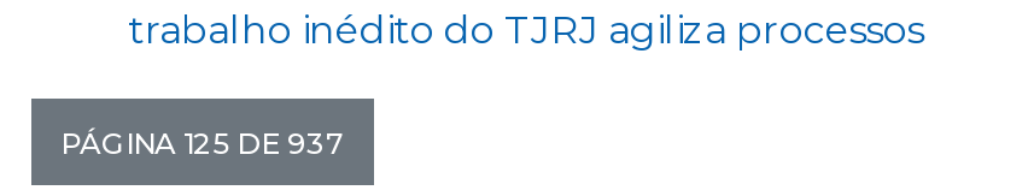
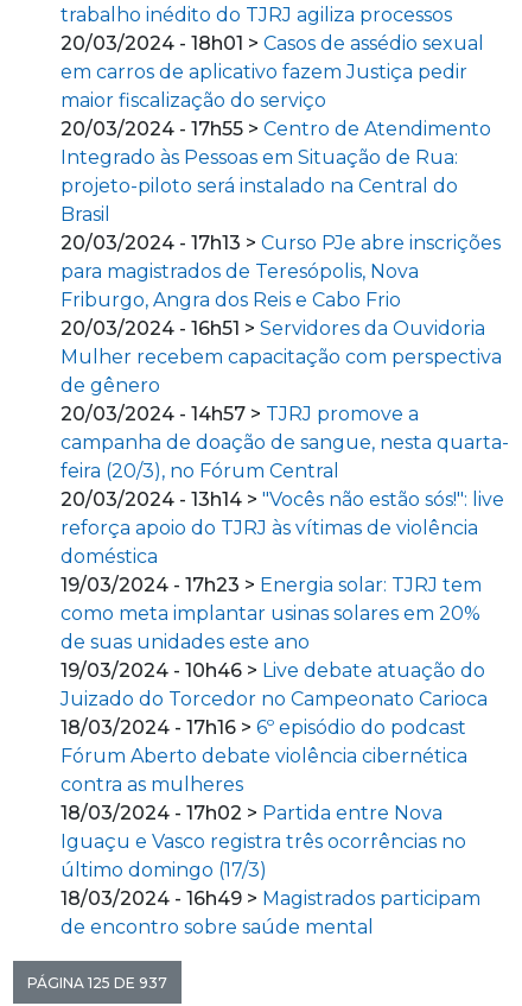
none -> [61,32,509,938] 20/03/2024 - 18h01 > Casos de assédio sexual | em carros de aplicativo fazem Justiça pedir | maior fiscalização do serviço | 20/03/2024 - 17h55 > Centro de Atendimento | Integrado às Pessoas em Situação de Rua: | projeto-piloto será instalado na Central do | Brasil | 20/03/2024 - 17h13 > Curso PJe abre inscrições | para magistrados de Teresópolis, Nova | Friburgo, Angra dos Reis e Cabo Frio | 20/03/2024 - 16h51 > Servidores da Ouvidoria | Mulher recebem capacitação com perspectiva | de gênero | 20/03/2024 - 14h57 > TJRJ promove a | campanha de doação de sangue, nesta quarta- | feira (20/3), no Fórum Central | 20/03/2024 - 13h14 > "Vocês não estão sós!": live | reforça apoio do TJRJ às vítimas de violência | doméstica | 19/03/2024 - 17h23 > Energia solar: TJRJ tem | como meta implantar usinas solares em 20% | de suas unidades este ano | 19/03/2024 - 10h46 > Live debate atuação do | Juizado do Torcedor no Campeonato Carioca | 18/03/2024 - 17h16 > 6º episódio do podcast | Fórum Aberto debate violência cibernética | contra as mulheres | 18/03/2024 - 17h02 > Partida entre Nova | Iguaçu e Vasco registra três ocorrências no | último domingo (17/3) | 18/03/2024 - 16h49 > Magistrados participam | de encontro sobre saúde mental

